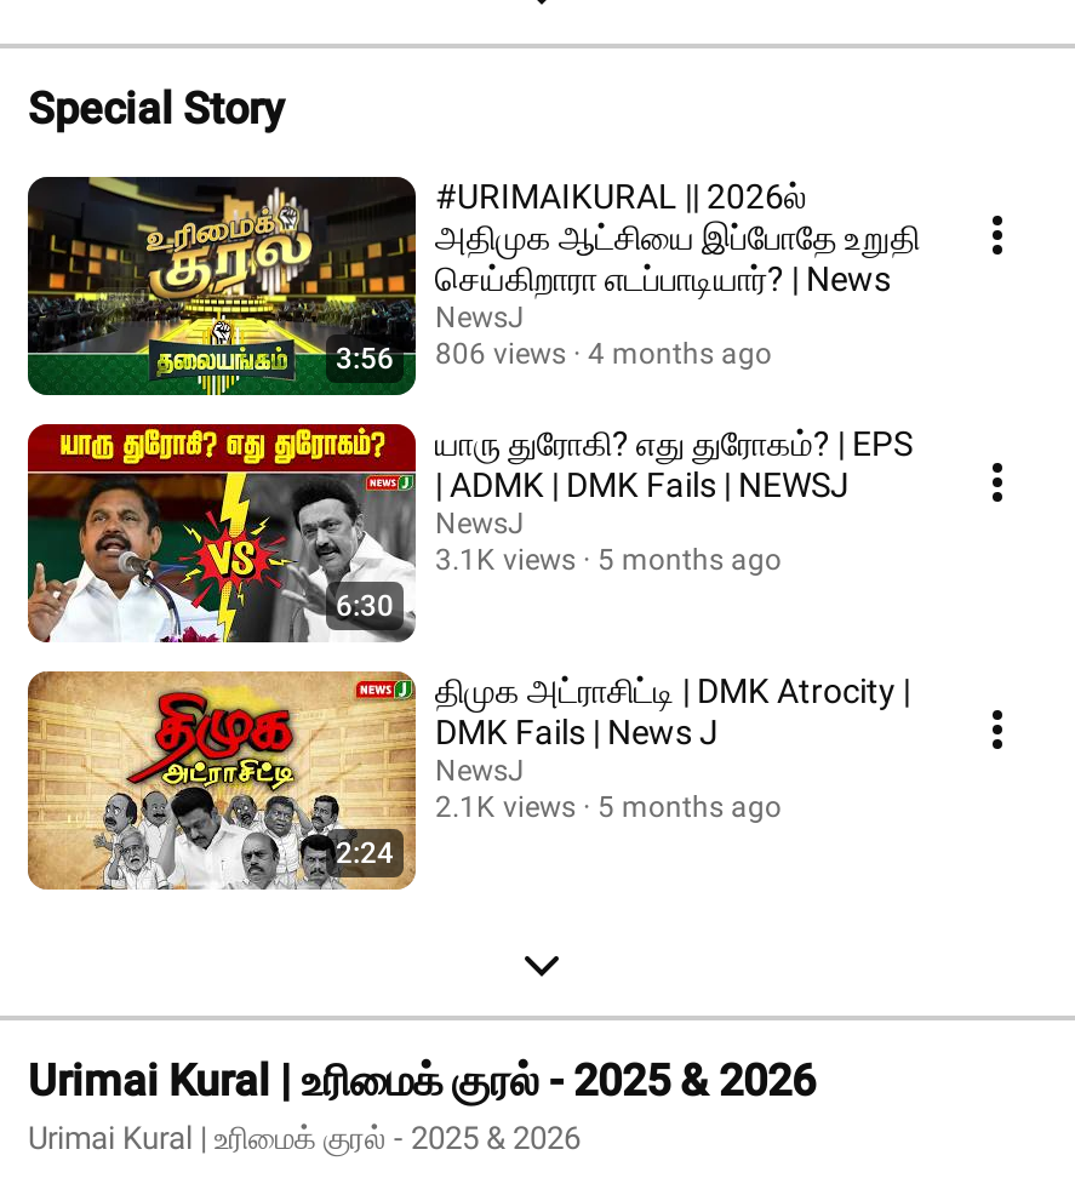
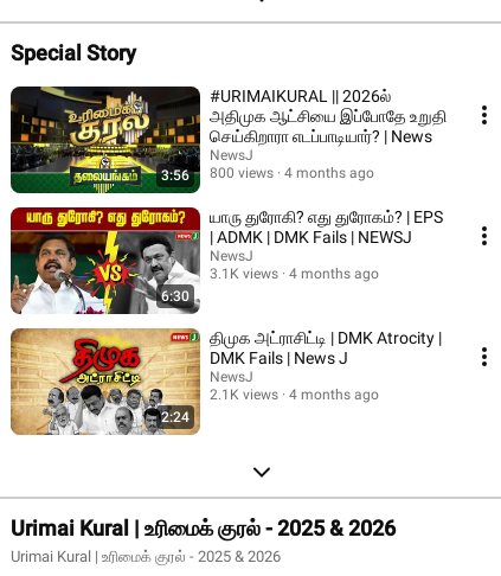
[336,337,772,376] 3:56 806 views 4 months ago -> [161,165,374,184] 3:56 800 views 4 months ago
[435,543,782,577] 3.1K views 5 months ago -> [210,265,379,282] 3.1K views 4 months ago
[435,790,782,824] 2.1K views 5 months ago -> [210,386,379,403] 2.1K views 4 months ago

